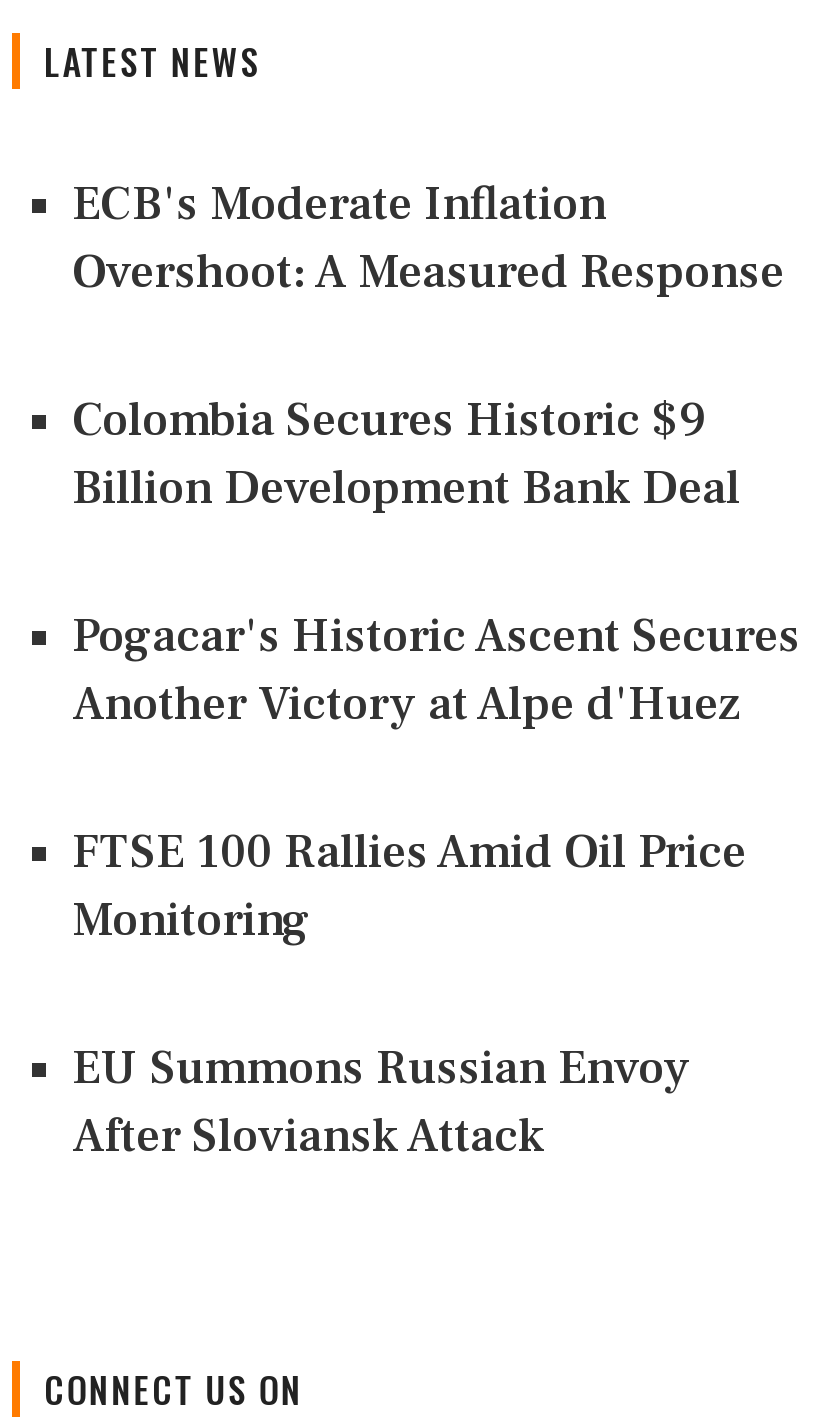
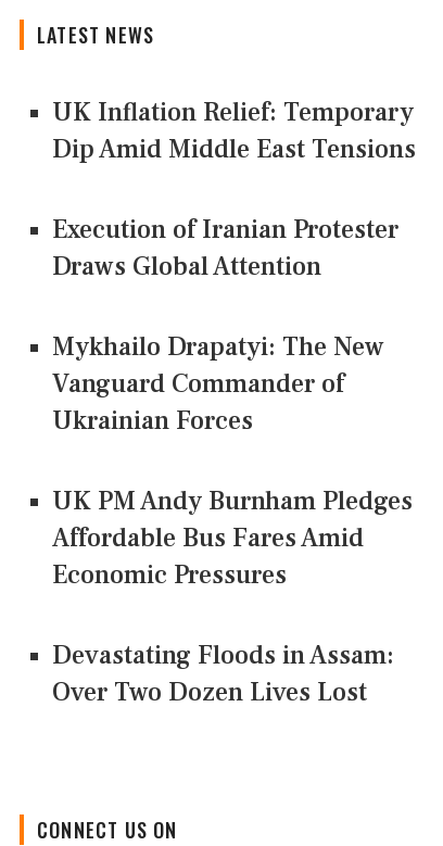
[72,174,784,304] ECB's Moderate Inflation | Overshoot: A Measured Response -> [52,96,416,167] UK Inflation Relief: Temporary | Dip Amid Middle East Tensions
[72,390,740,520] Colombia Secures Historic $9 | Billion Development Bank Deal -> [52,213,398,284] Execution of Iranian Protester | Draws Global Attention
[72,606,800,736] Pogacar's Historic Ascent Secures | Another Victory at Alpe d'Huez -> [52,331,384,438] Mykhailo Drapatyi: The New | Vanguard Commander of | Ukrainian Forces
[72,822,746,952] FTSE 100 Rallies Amid Oil Price | Monitoring -> [52,485,413,592] UK PM Andy Burnham Pledges | Affordable Bus Fares Amid | Economic Pressures
[72,1038,690,1168] EU Summons Russian Envoy | After Sloviansk Attack -> [52,639,394,710] Devastating Floods in Assam: | Over Two Dozen Lives Lost

